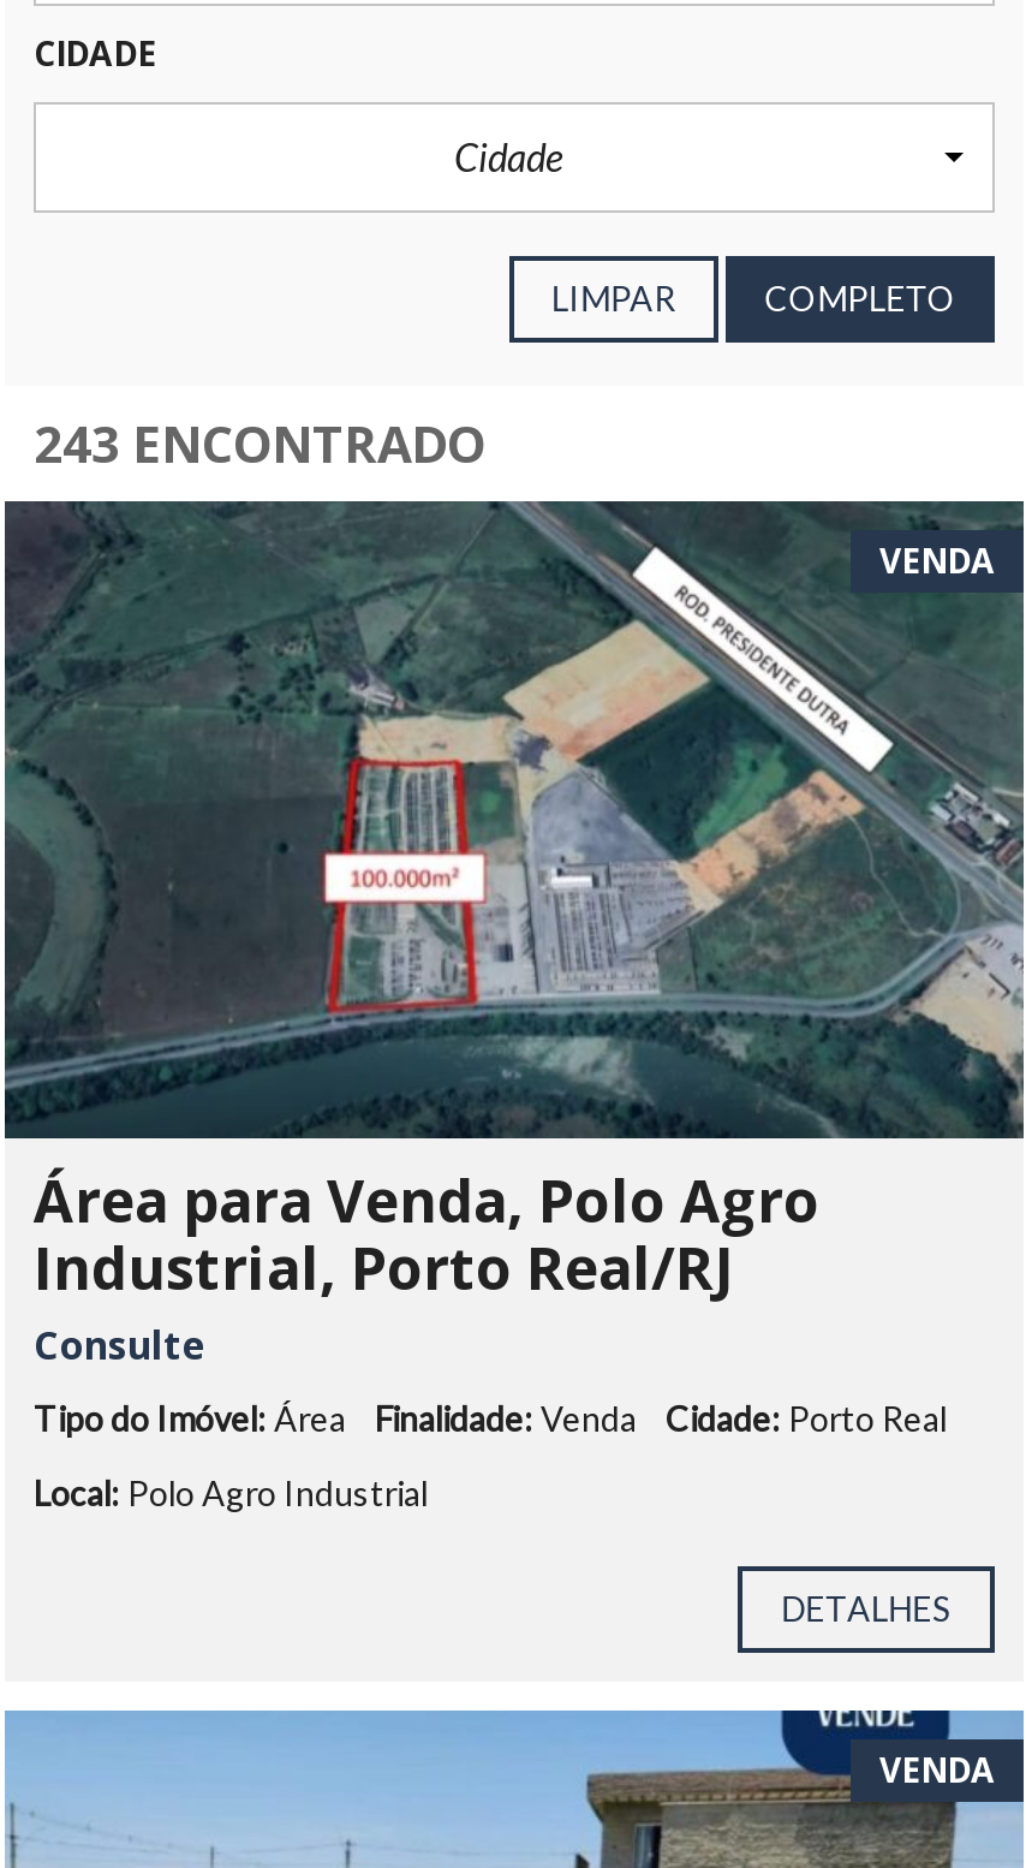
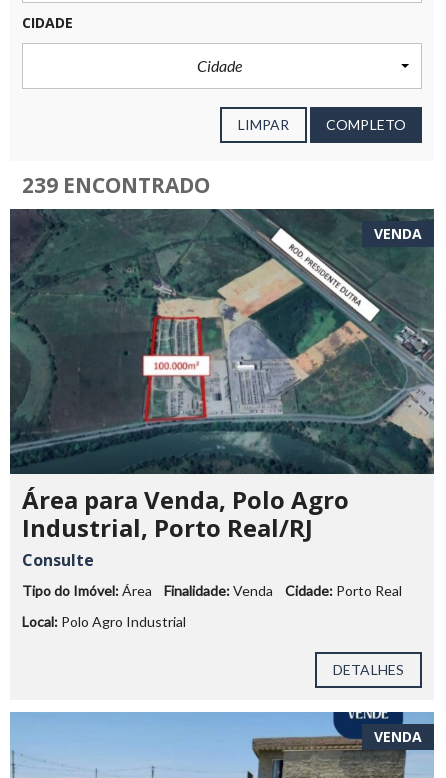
[34,409,485,477] 243 ENCONTRADO -> [22,171,210,199] 239 ENCONTRADO

